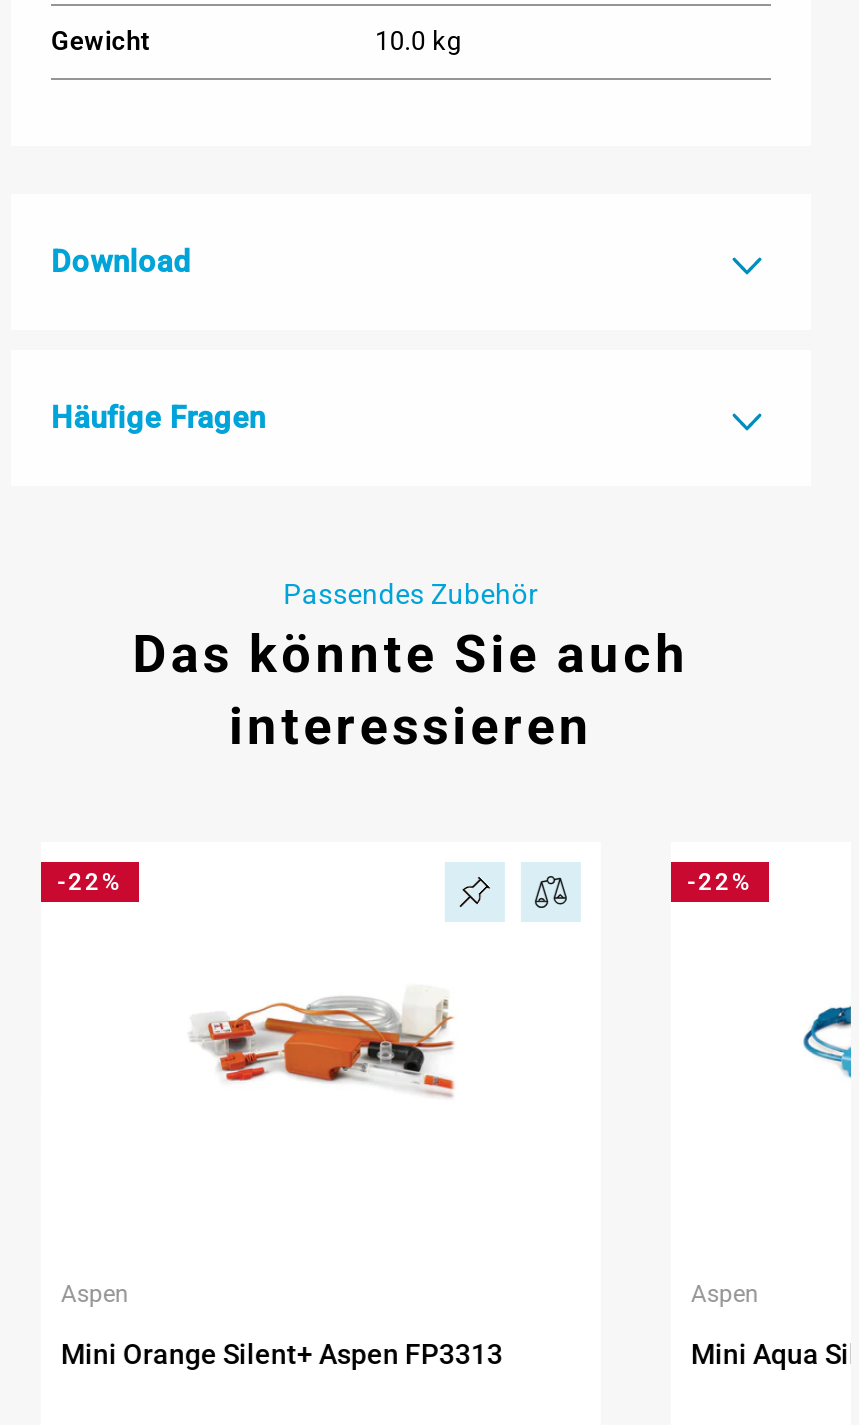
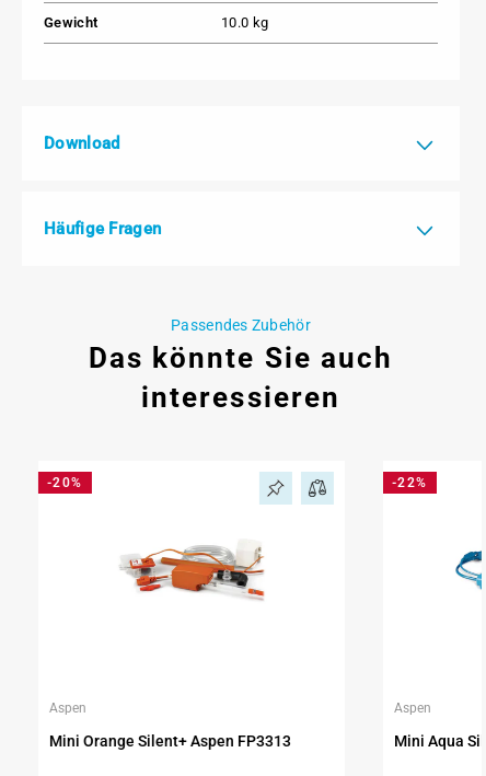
[57,868,122,896] -22% -> [47,475,83,490] -20%

